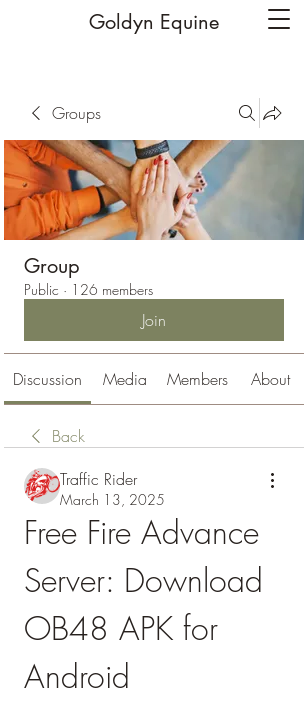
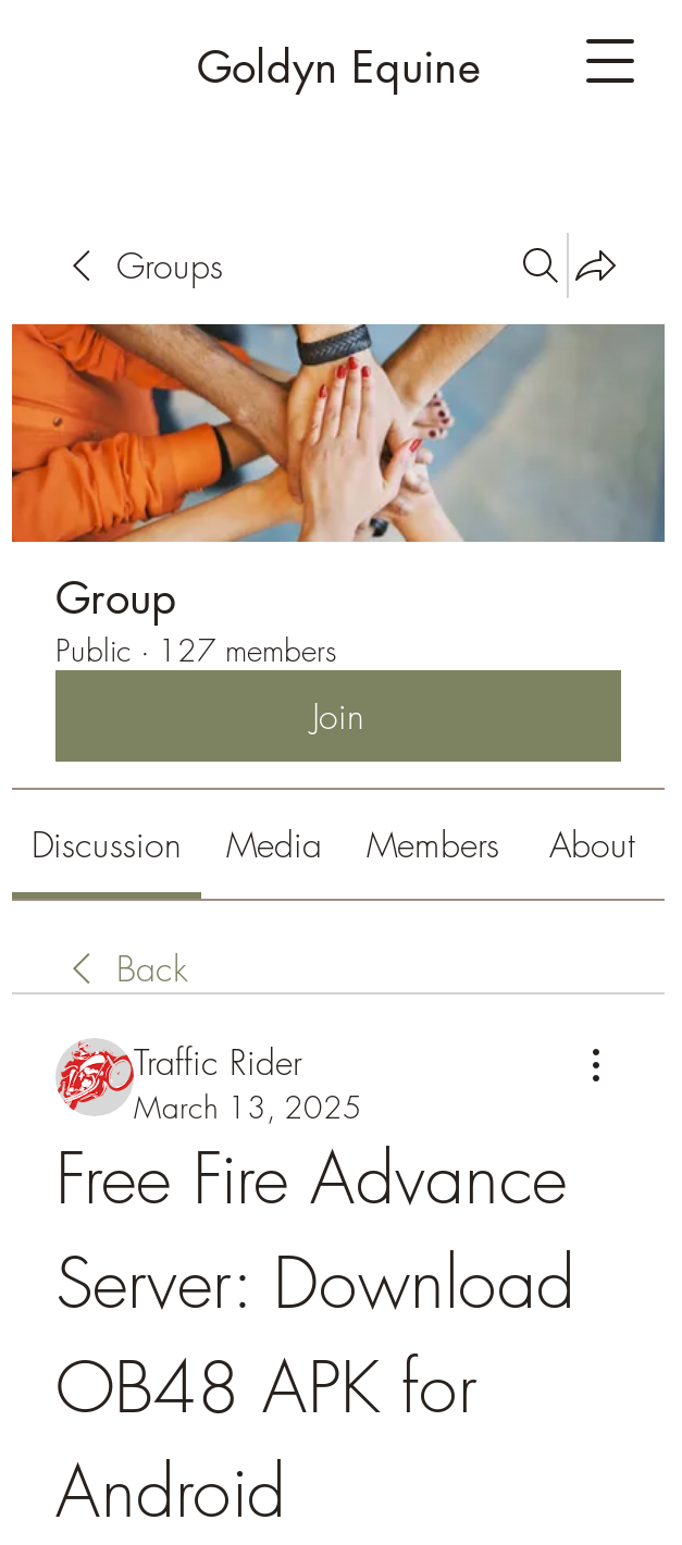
[24,280,153,299] Public · 126 members -> [55,629,336,670] Public · 127 members

